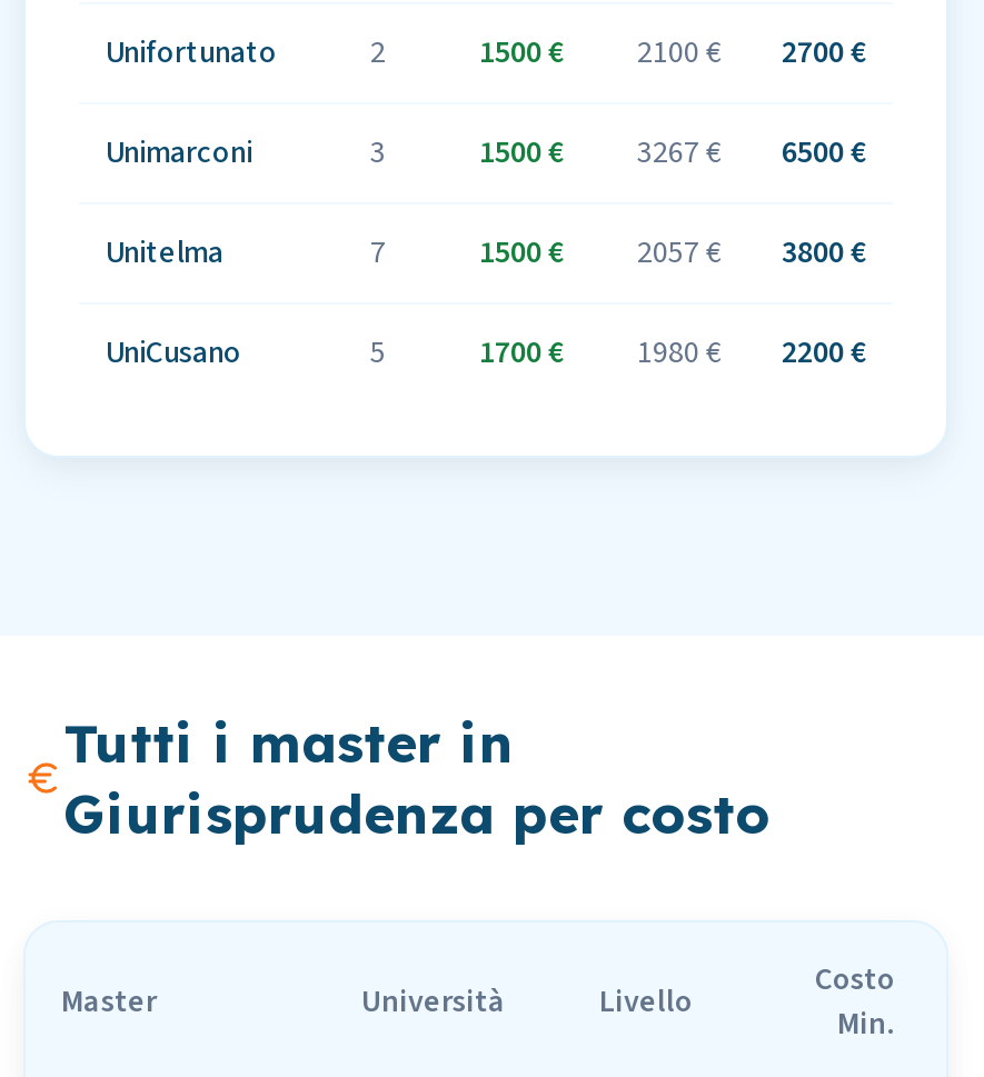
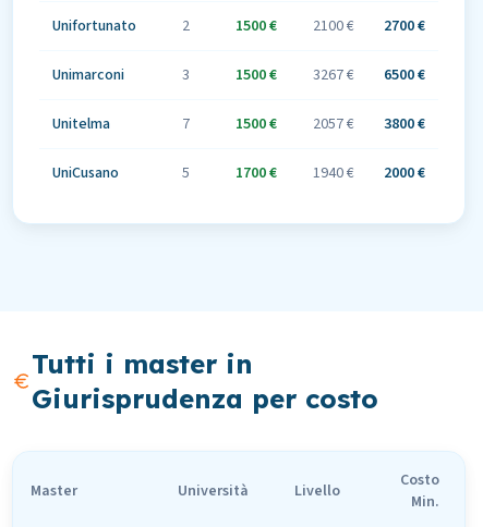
[637,331,722,376] 1980 € -> [313,162,354,184] 1940 €
[782,331,866,376] 2200 € -> [384,162,425,184] 2000 €

